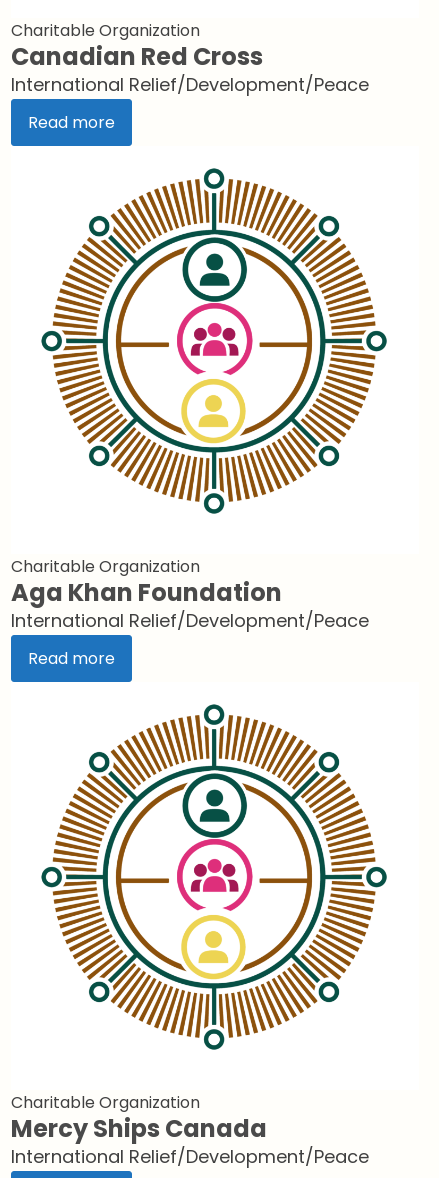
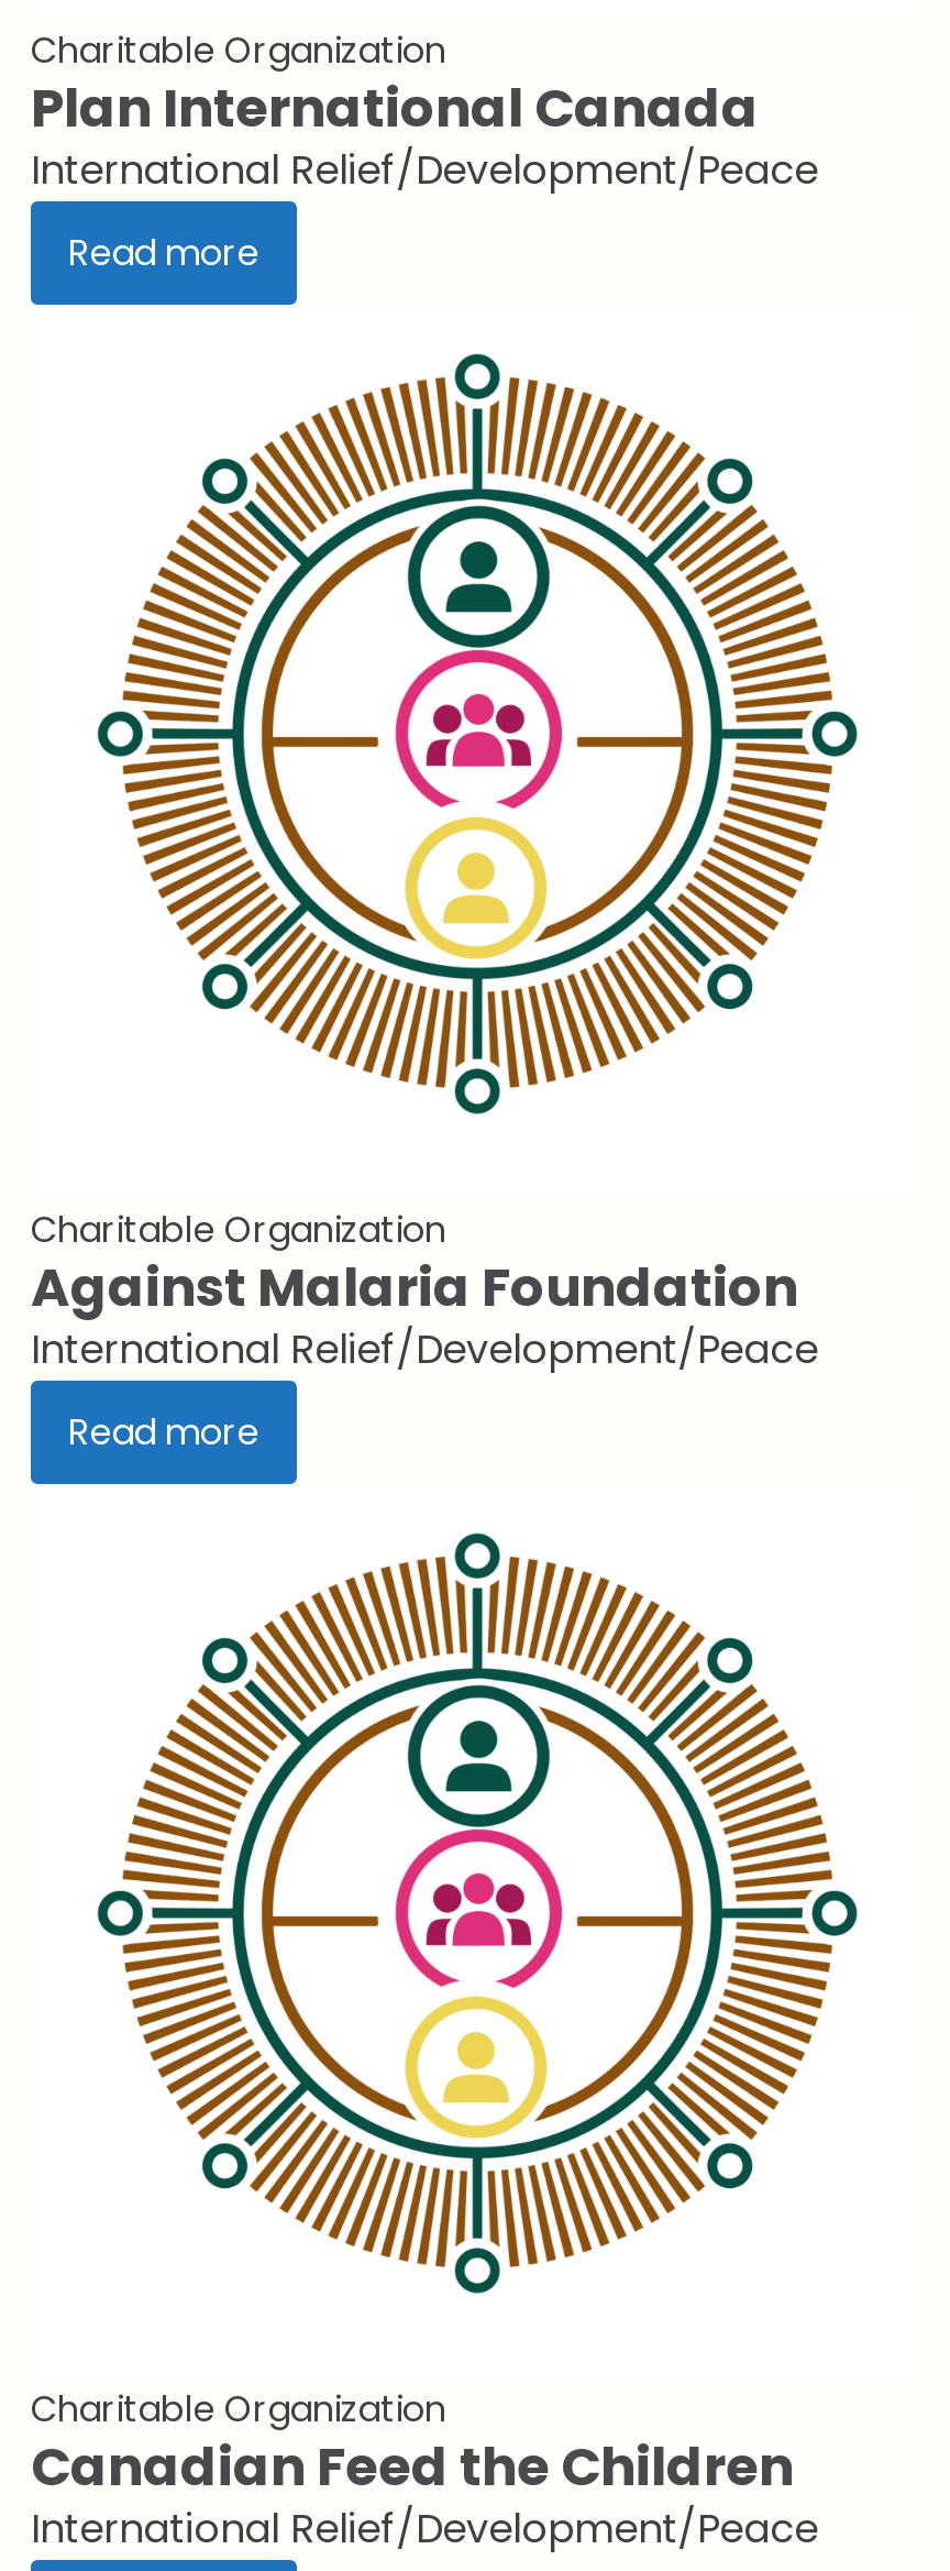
[11,40,263,73] Canadian Red Cross -> [31,72,759,144] Plan International Canada
[11,576,282,609] Aga Khan Foundation -> [31,1251,798,1323] Against Malaria Foundation
[11,1112,267,1145] Mercy Ships Canada -> [31,2430,794,2503] Canadian Feed the Children

